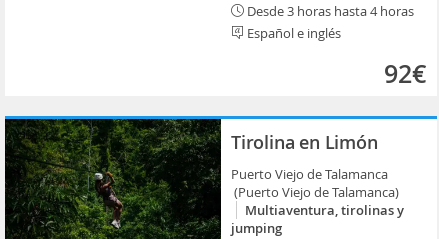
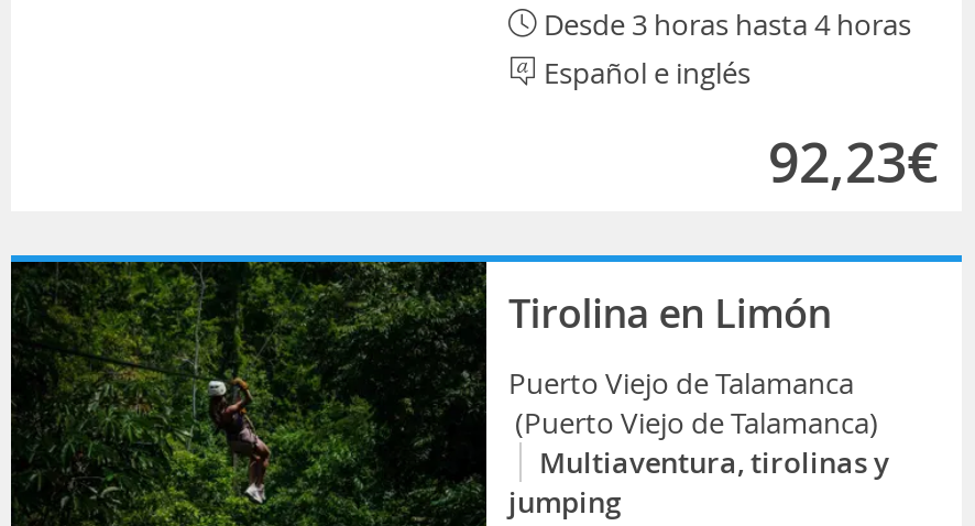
[384,57,427,91] 92€ -> [768,125,940,200] 92,23€

